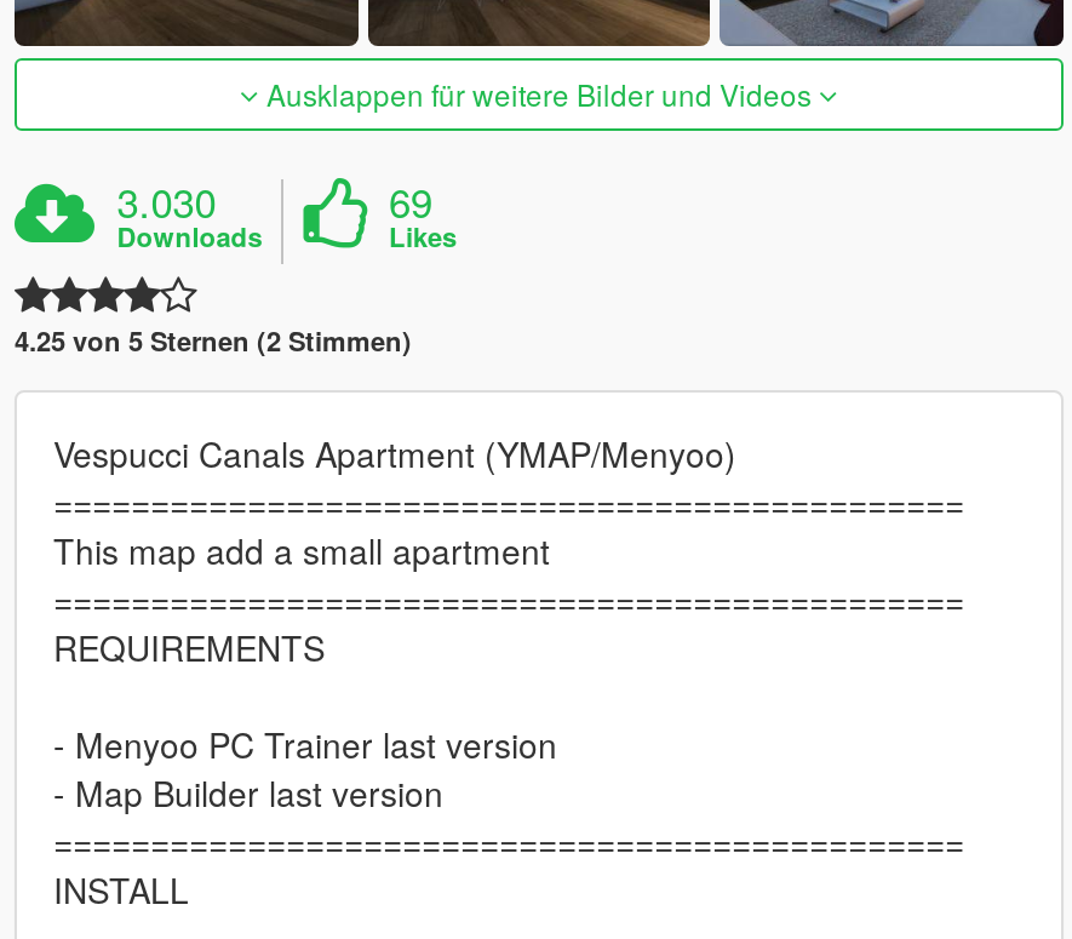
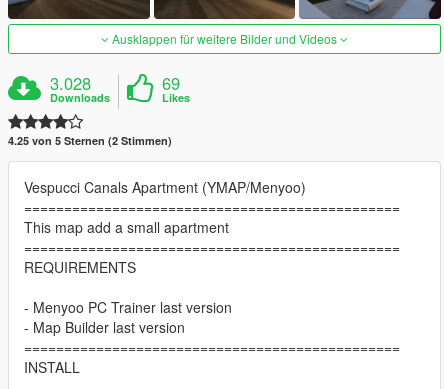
[117,173,216,231] 3.030 -> [50,71,91,95] 3.028

